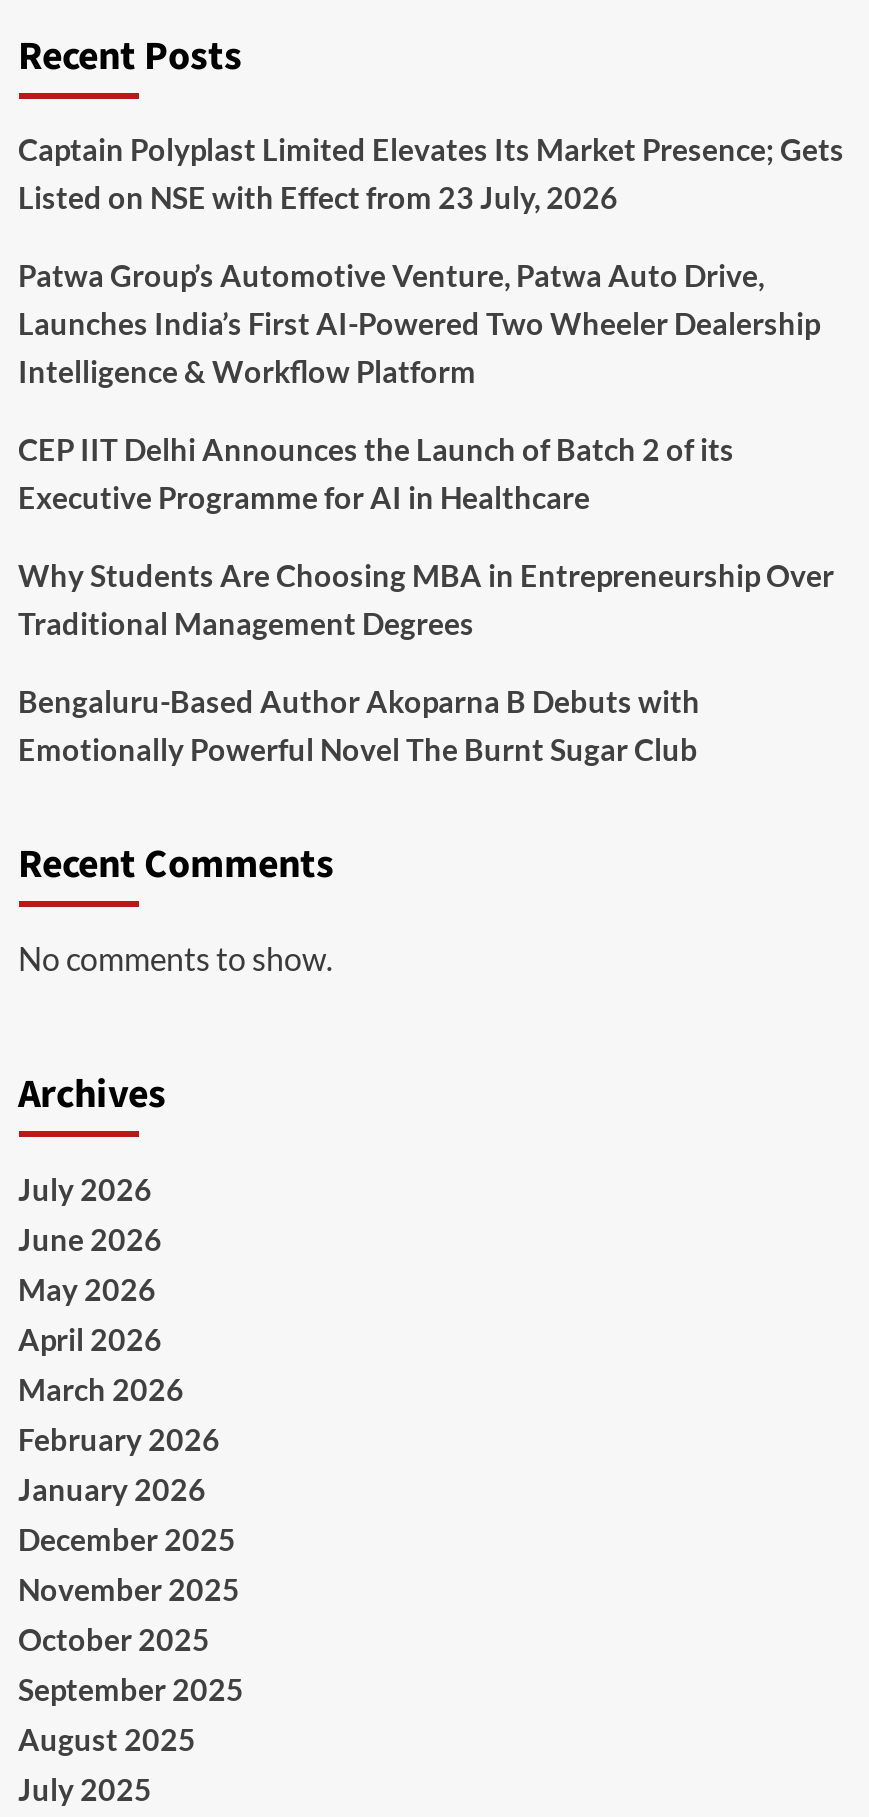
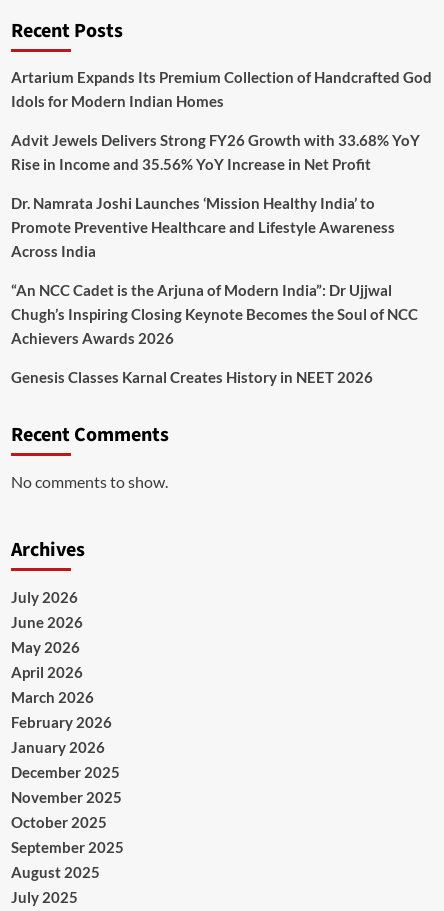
[18,132,844,216] Captain Polyplast Limited Elevates Its Market Presence; Gets | Listed on NSE with Effect from 23 July, 2026 -> [10,68,431,110] Artarium Expands Its Premium Collection of Handcrafted God | Idols for Modern Indian Homes
[18,258,820,390] Patwa Group’s Automotive Venture, Patwa Auto Drive, | Launches India’s First AI-Powered Two Wheeler Dealership | Intelligence & Workflow Platform -> [10,131,419,173] Advit Jewels Delivers Strong FY26 Growth with 33.68% YoY | Rise in Income and 35.56% YoY Increase in Net Profit
[18,432,734,516] CEP IIT Delhi Announces the Launch of Batch 2 of its | Executive Programme for AI in Healthcare -> [10,194,394,260] Dr. Namrata Joshi Launches ‘Mission Healthy India’ to | Promote Preventive Healthcare and Lifestyle Awareness | Across India
[18,558,834,642] Why Students Are Choosing MBA in Entrepreneurship Over | Traditional Management Degrees -> [10,281,417,347] “An NCC Cadet is the Arjuna of Modern India”: Dr Ujjwal | Chugh’s Inspiring Closing Keynote Becomes the Soul of NCC | Achievers Awards 2026
[18,684,700,768] Bengaluru-Based Author Akoparna B Debuts with | Emotionally Powerful Novel The Burnt Sugar Club -> [10,368,372,386] Genesis Classes Karnal Creates History in NEET 2026

